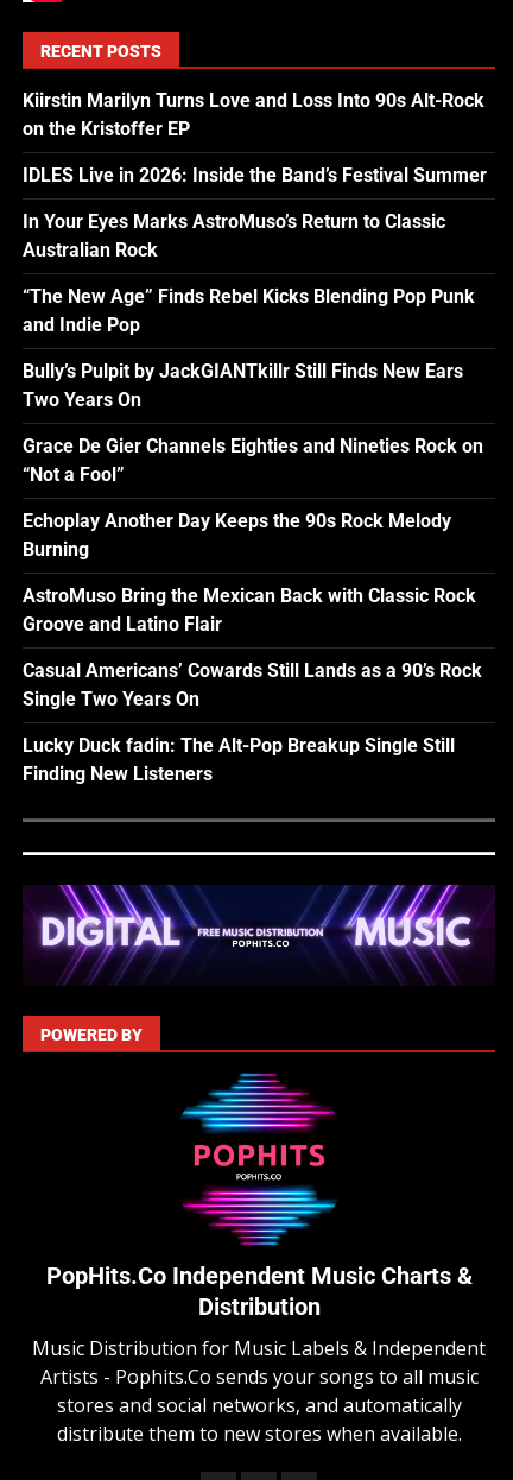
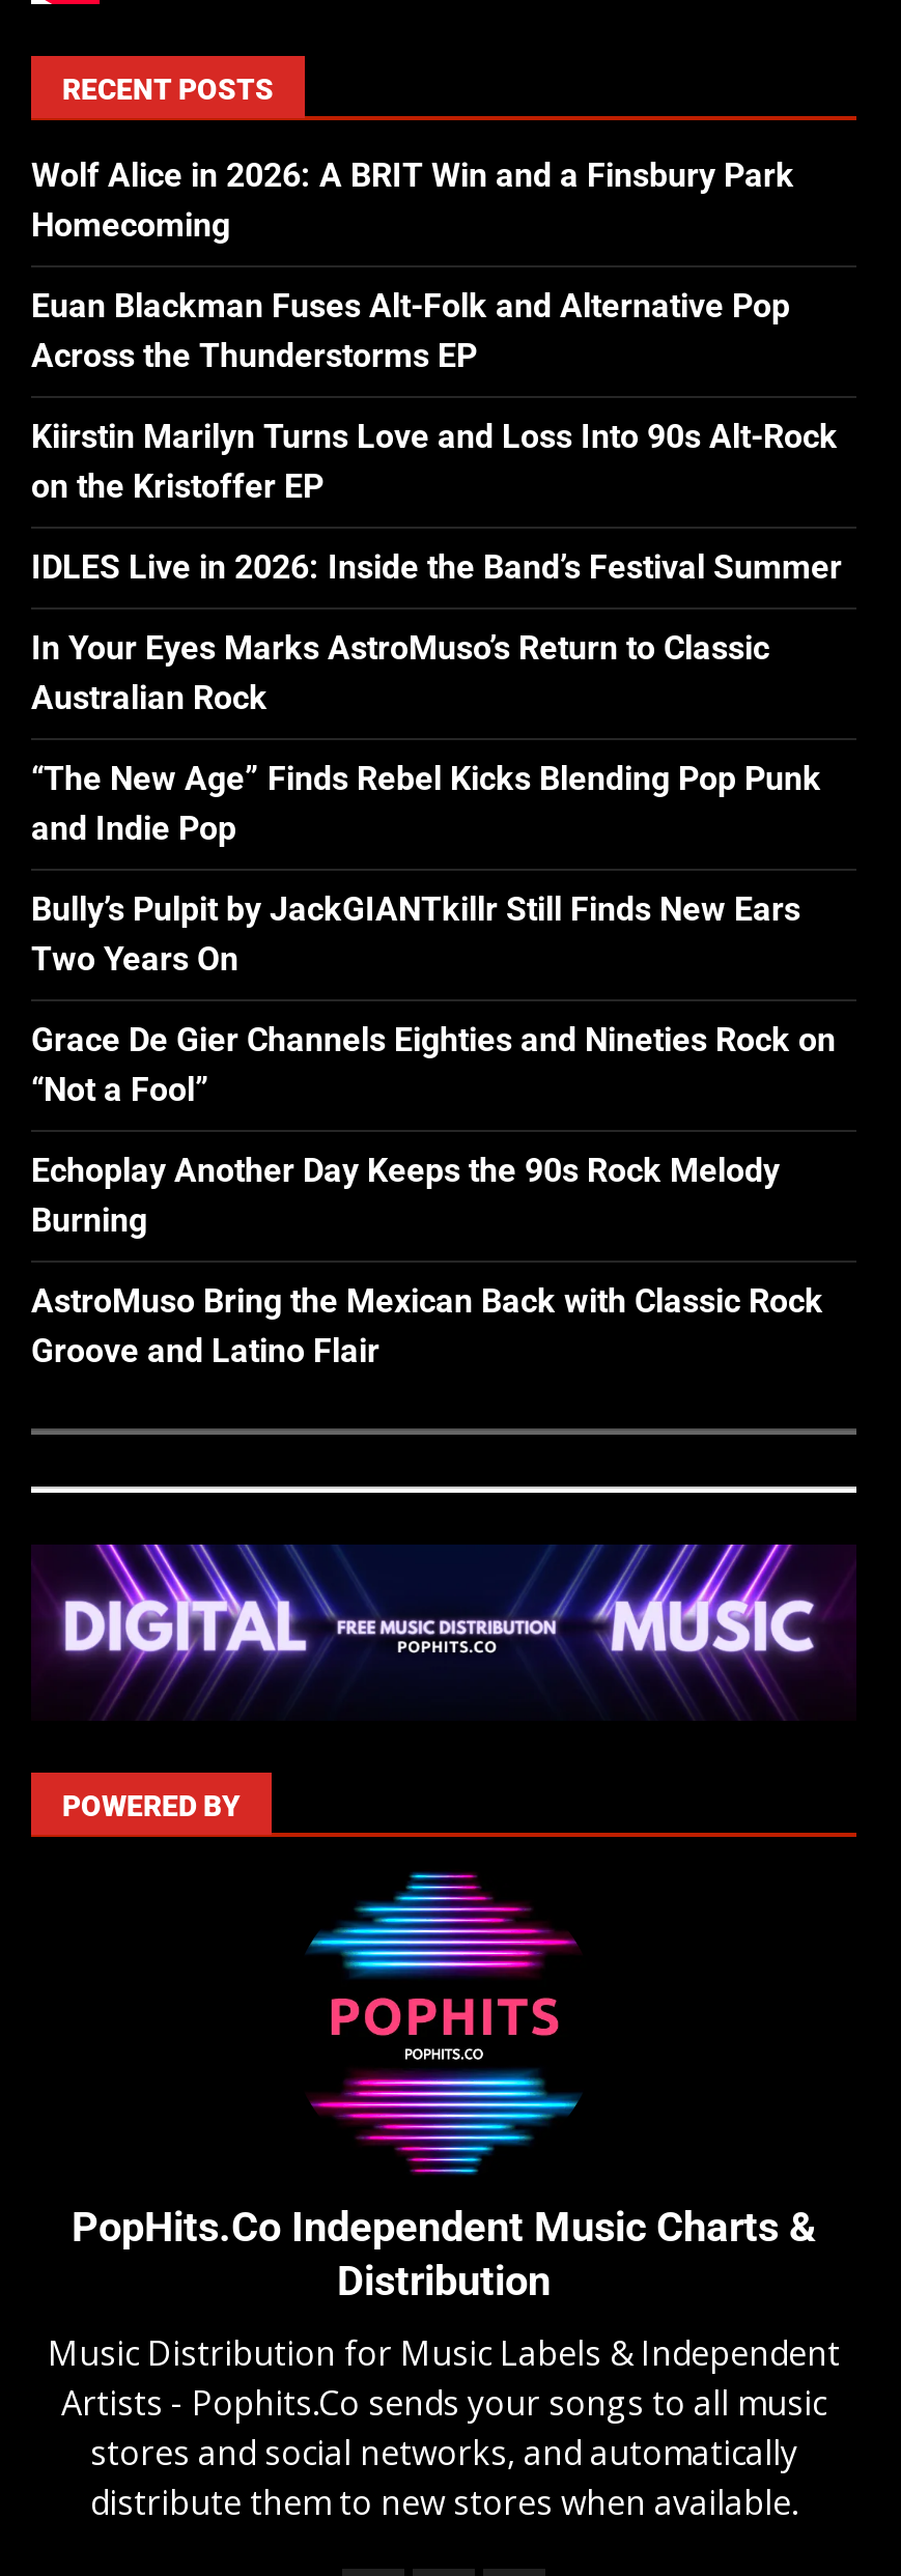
none -> [31,156,794,375] Wolf Alice in 2026: A BRIT Win and a Finsbury Park | Homecoming | Euan Blackman Fuses Alt-Folk and Alternative Pop | Across the Thunderstorms EP
moved [23,89,487,636] -> [31,417,842,1371]: Kiirstin Marilyn Turns Love and Loss Into 90s Alt-Rock | on the Kristoffer EP | IDLES Live in 2026: Inside the Band’s Festival Summer | ... | AstroMuso Bring the Mexican Back with Classic Rock | Groove and Latino Flair
[23,659,482,785] Casual Americans’ Cowards Still Lands as a 90’s Rock | Single Two Years On | Lucky Duck fadin: The Alt-Pop Breakup Single Still | Finding New Listeners -> none

